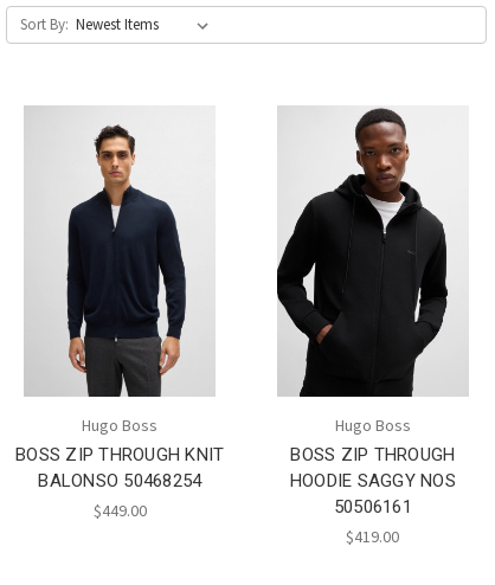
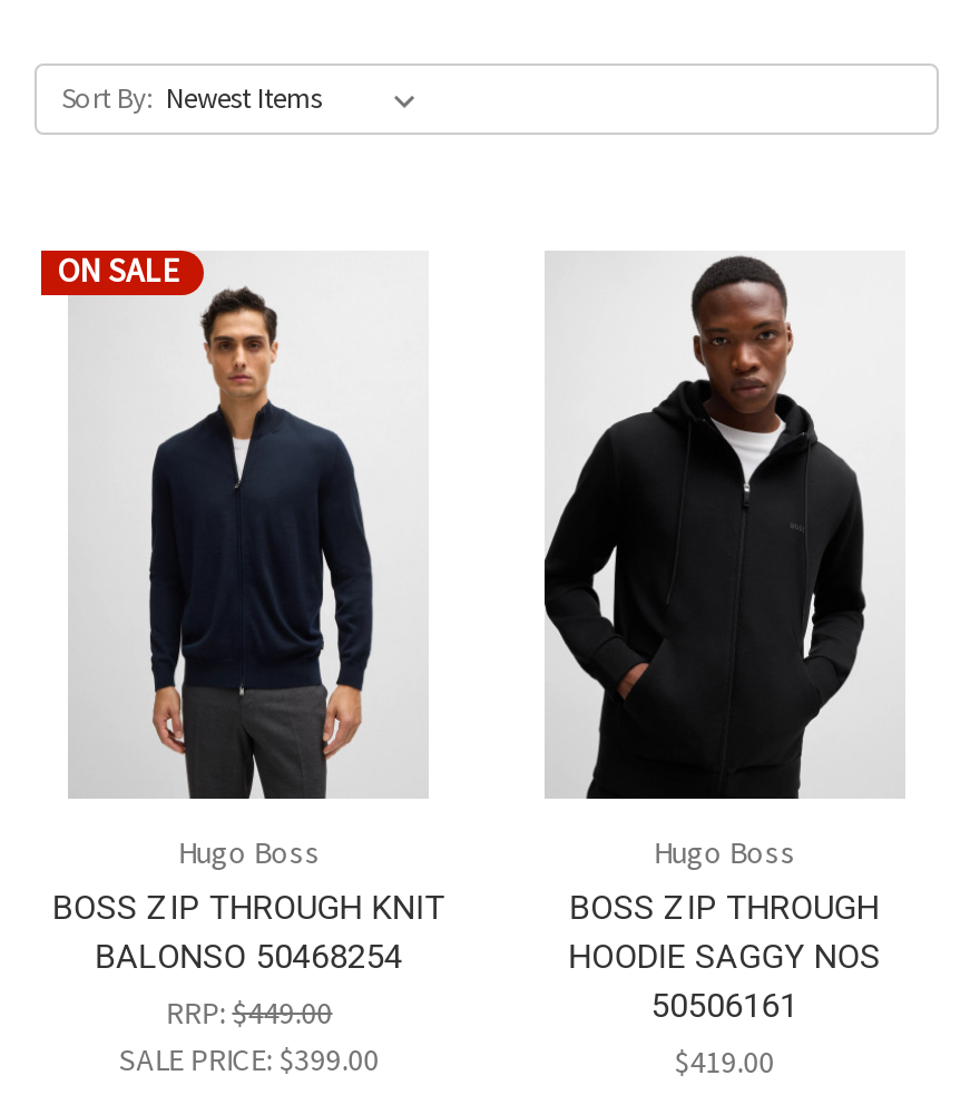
none -> [57,250,179,292] ON SALE
[93,499,147,521] $449.00 -> [119,992,379,1079] RRP:$449.00 | SALE PRICE: $399.00

